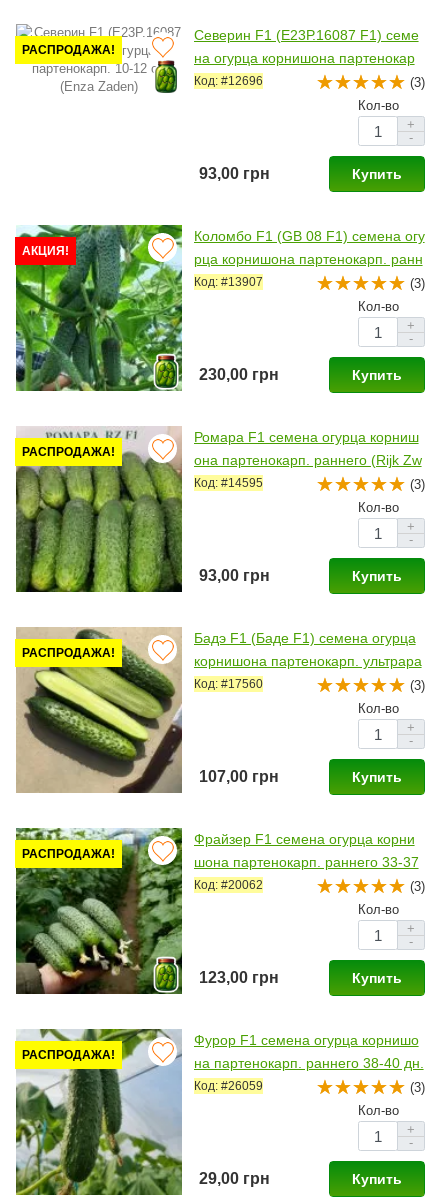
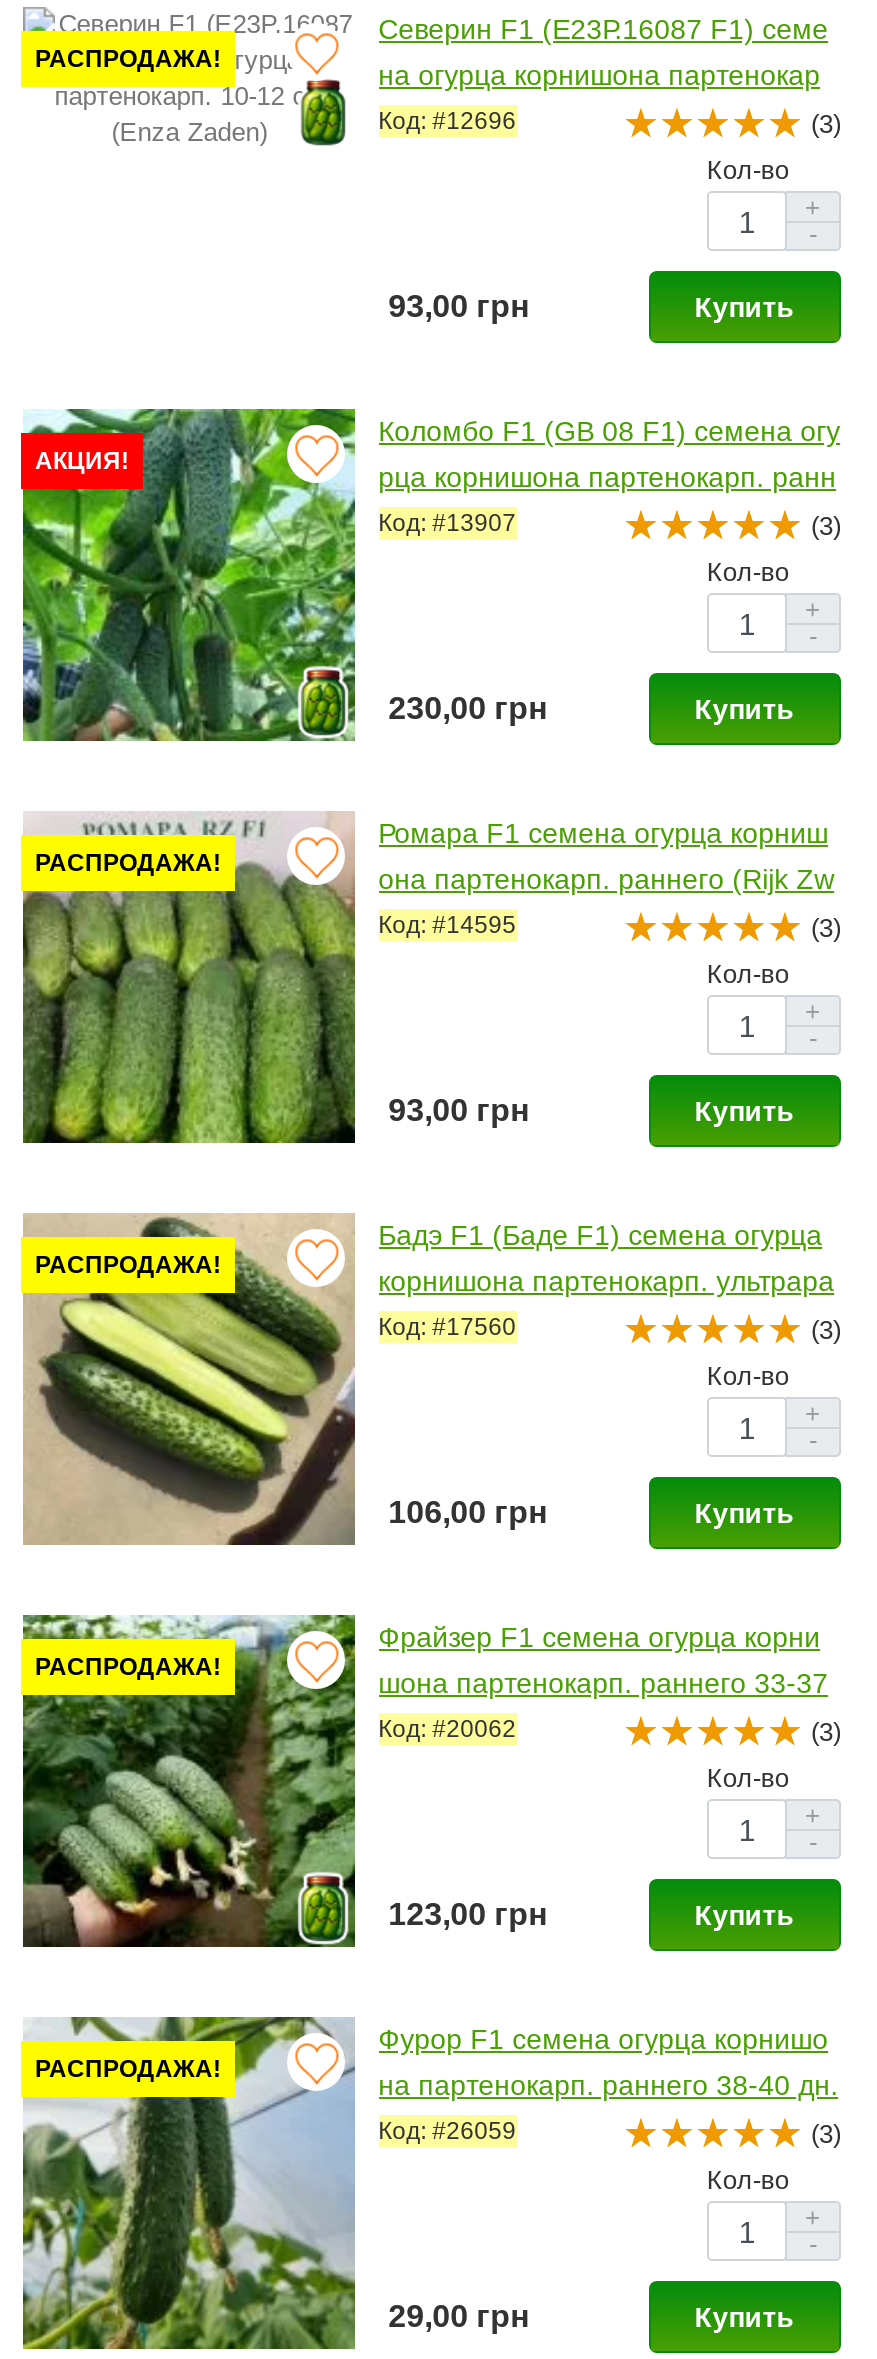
[199,768,279,785] 107,00 грн -> [388,1495,548,1529] 106,00 грн

